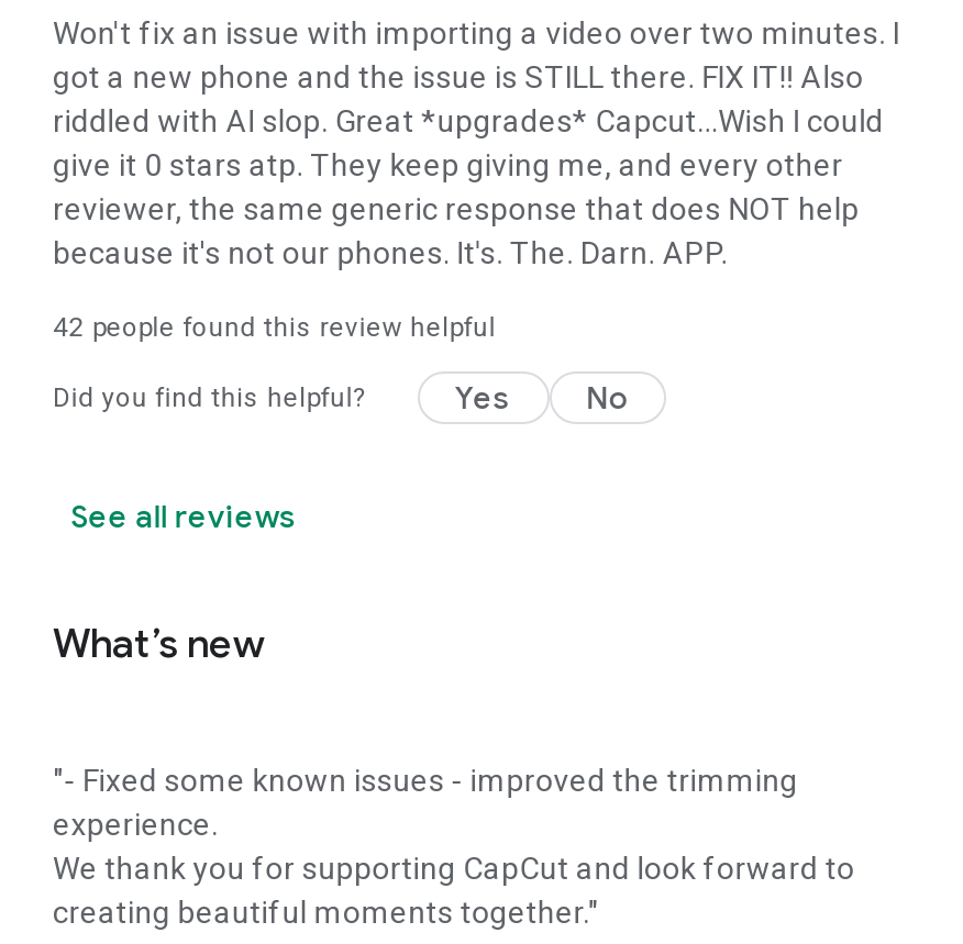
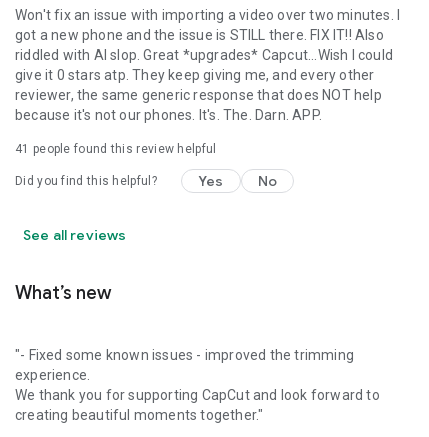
[53,312,496,343] 42 people found this review helpful -> [15,142,216,156] 41 people found this review helpful

